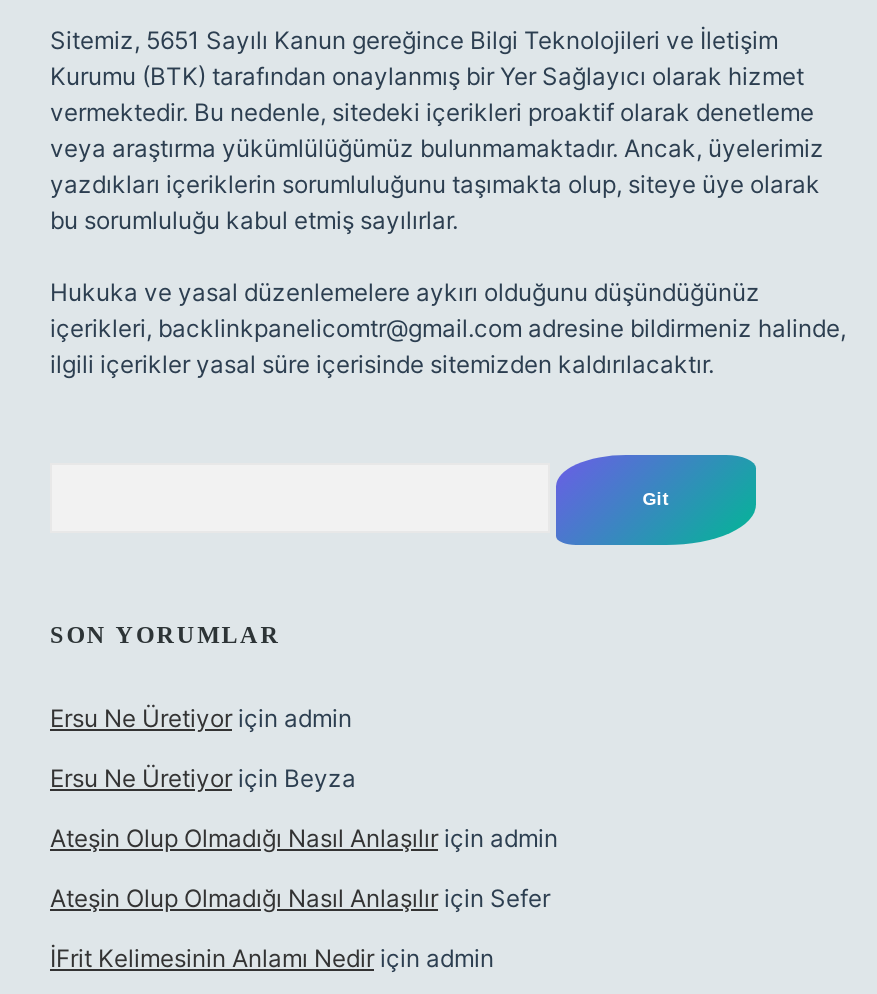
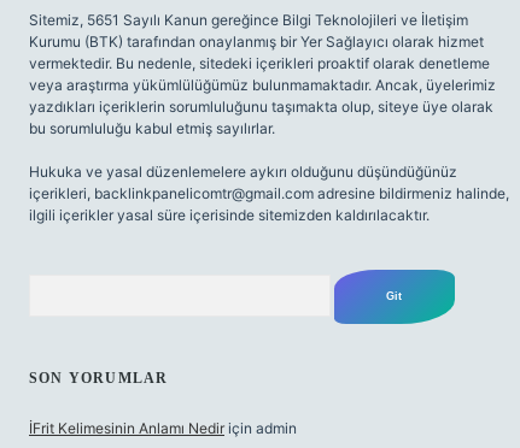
[50,703,558,913] Ersu Ne Üretiyor için admin | Ersu Ne Üretiyor için Beyza | Ateşin Olup Olmadığı Nasıl Anlaşılır için admin | Ateşin Olup Olmadığı Nasıl Anlaşılır için Sefer -> none

